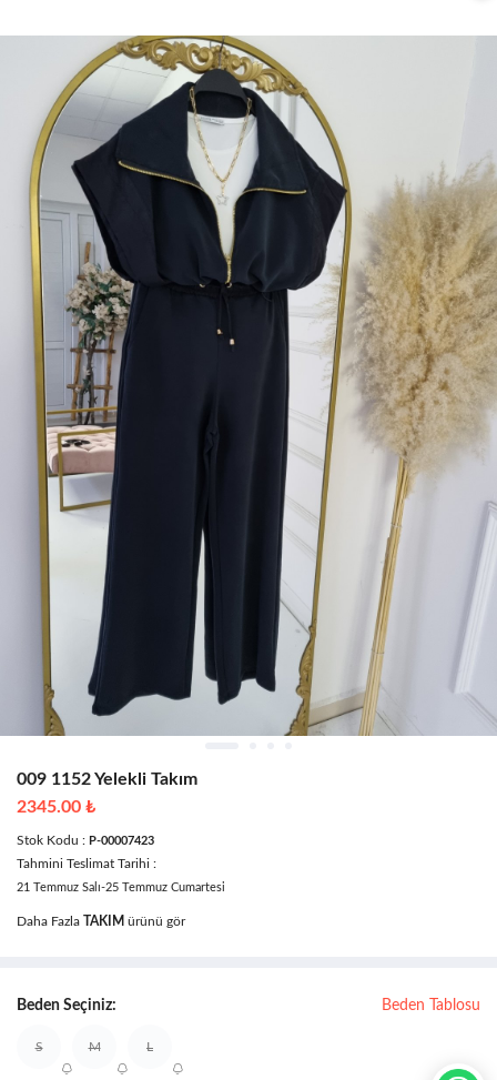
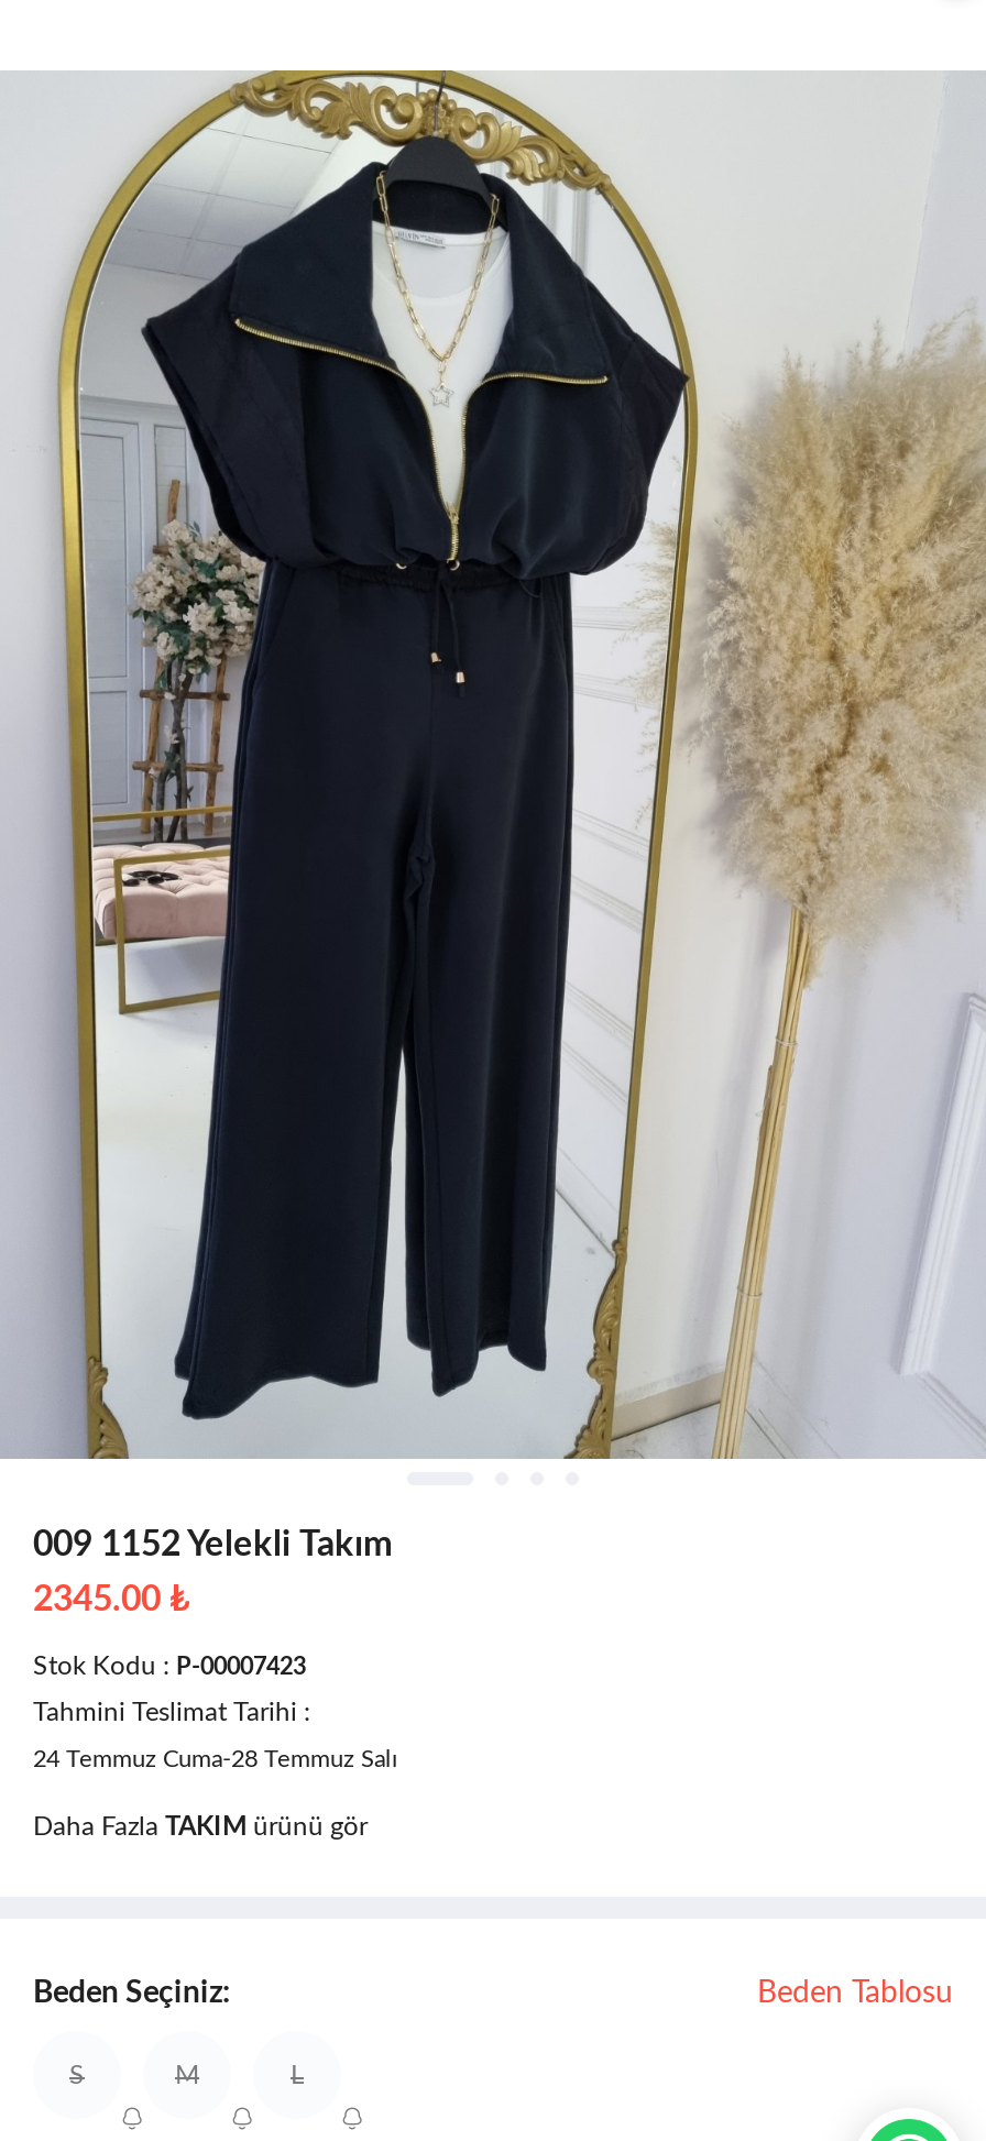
[17,881,225,893] 21 Temmuz Salı-25 Temmuz Cumartesi -> [33,1746,398,1771] 24 Temmuz Cuma-28 Temmuz Salı

